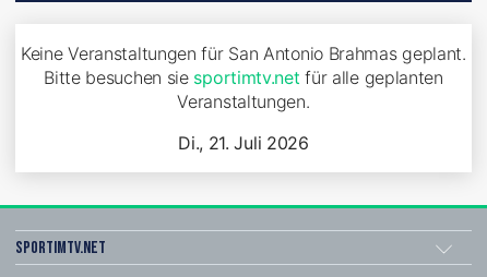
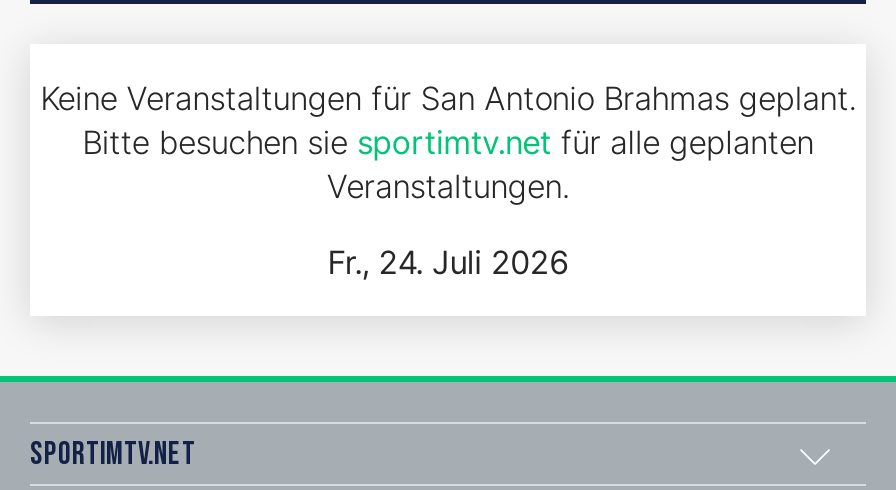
[178,132,309,153] Di., 21. Juli 2026 -> [327,241,569,281] Fr., 24. Juli 2026

